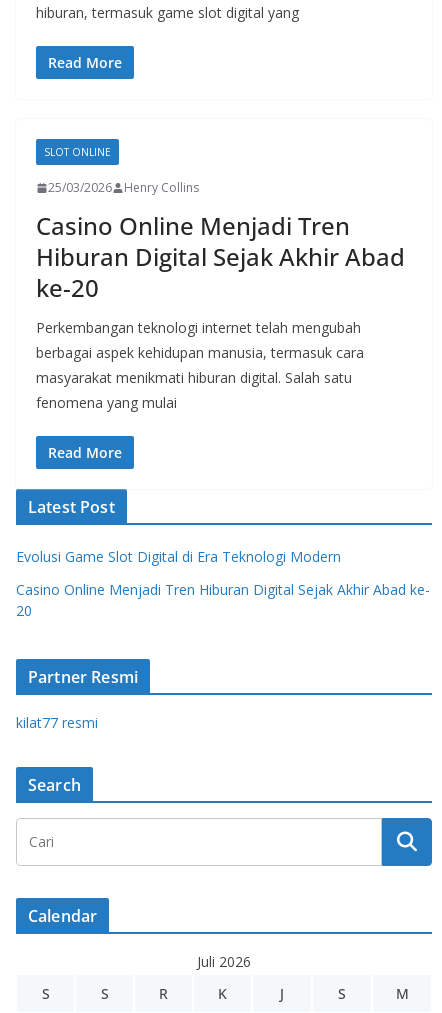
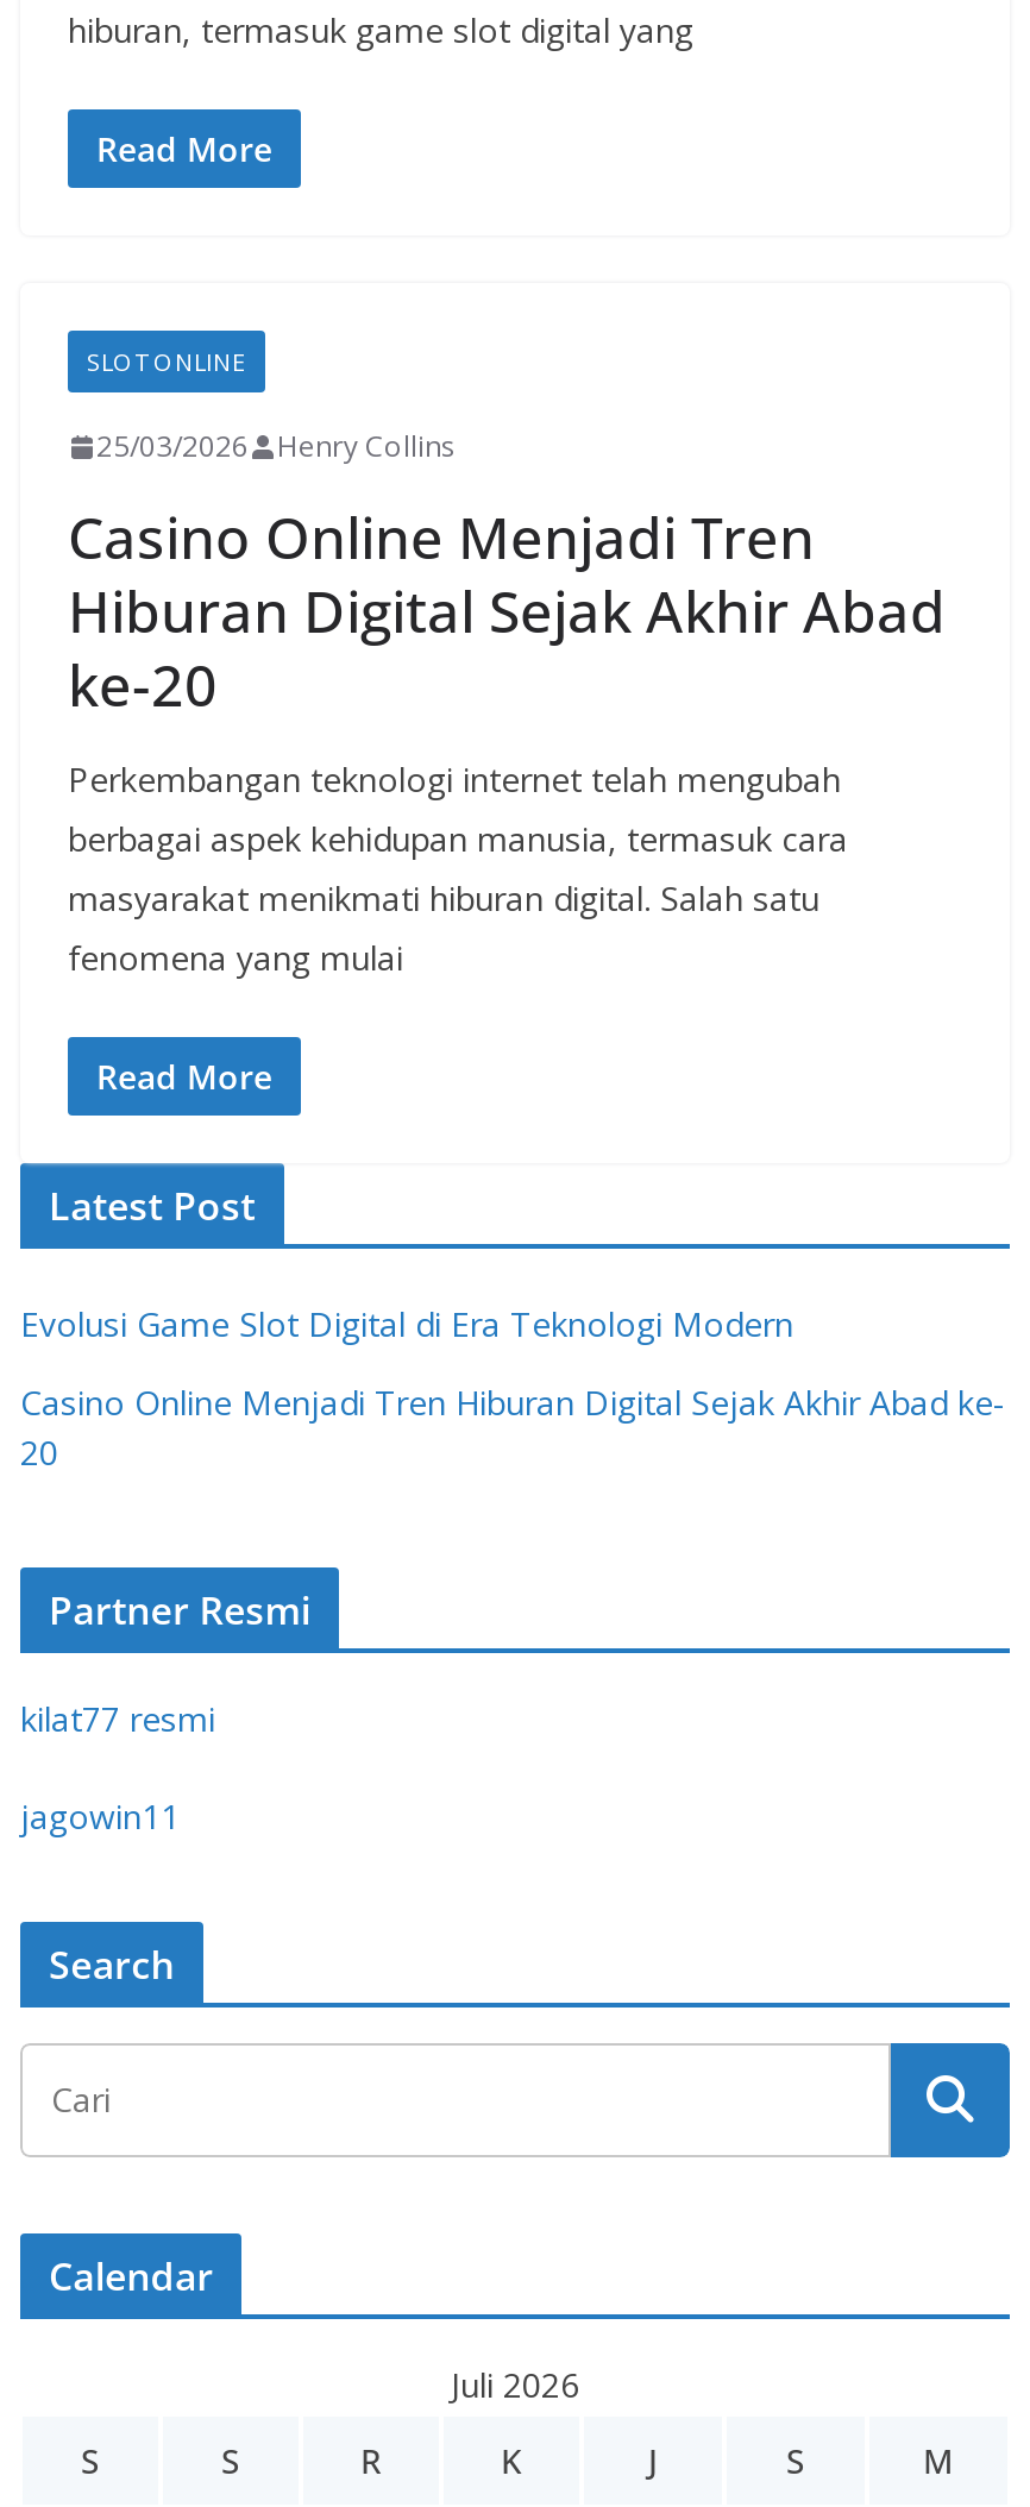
none -> [20,1793,180,1839] jagowin11

